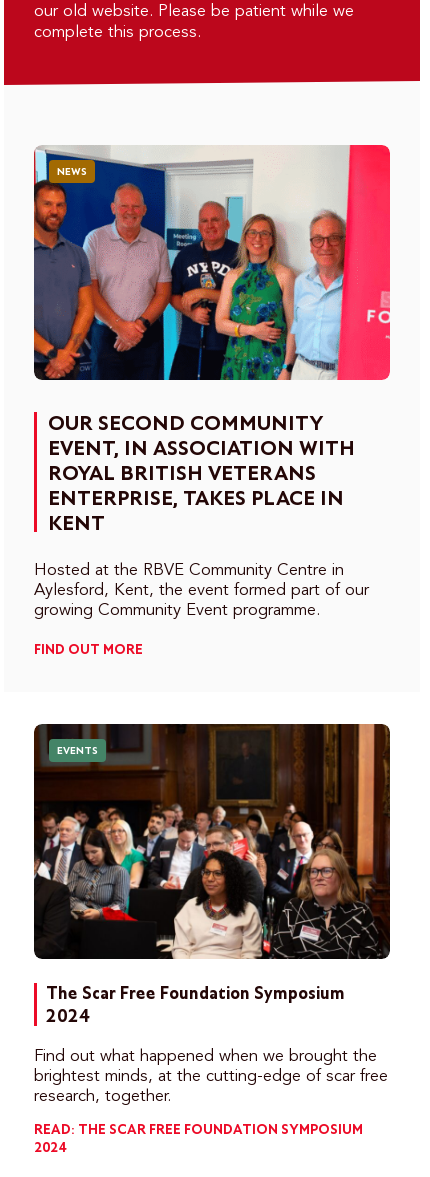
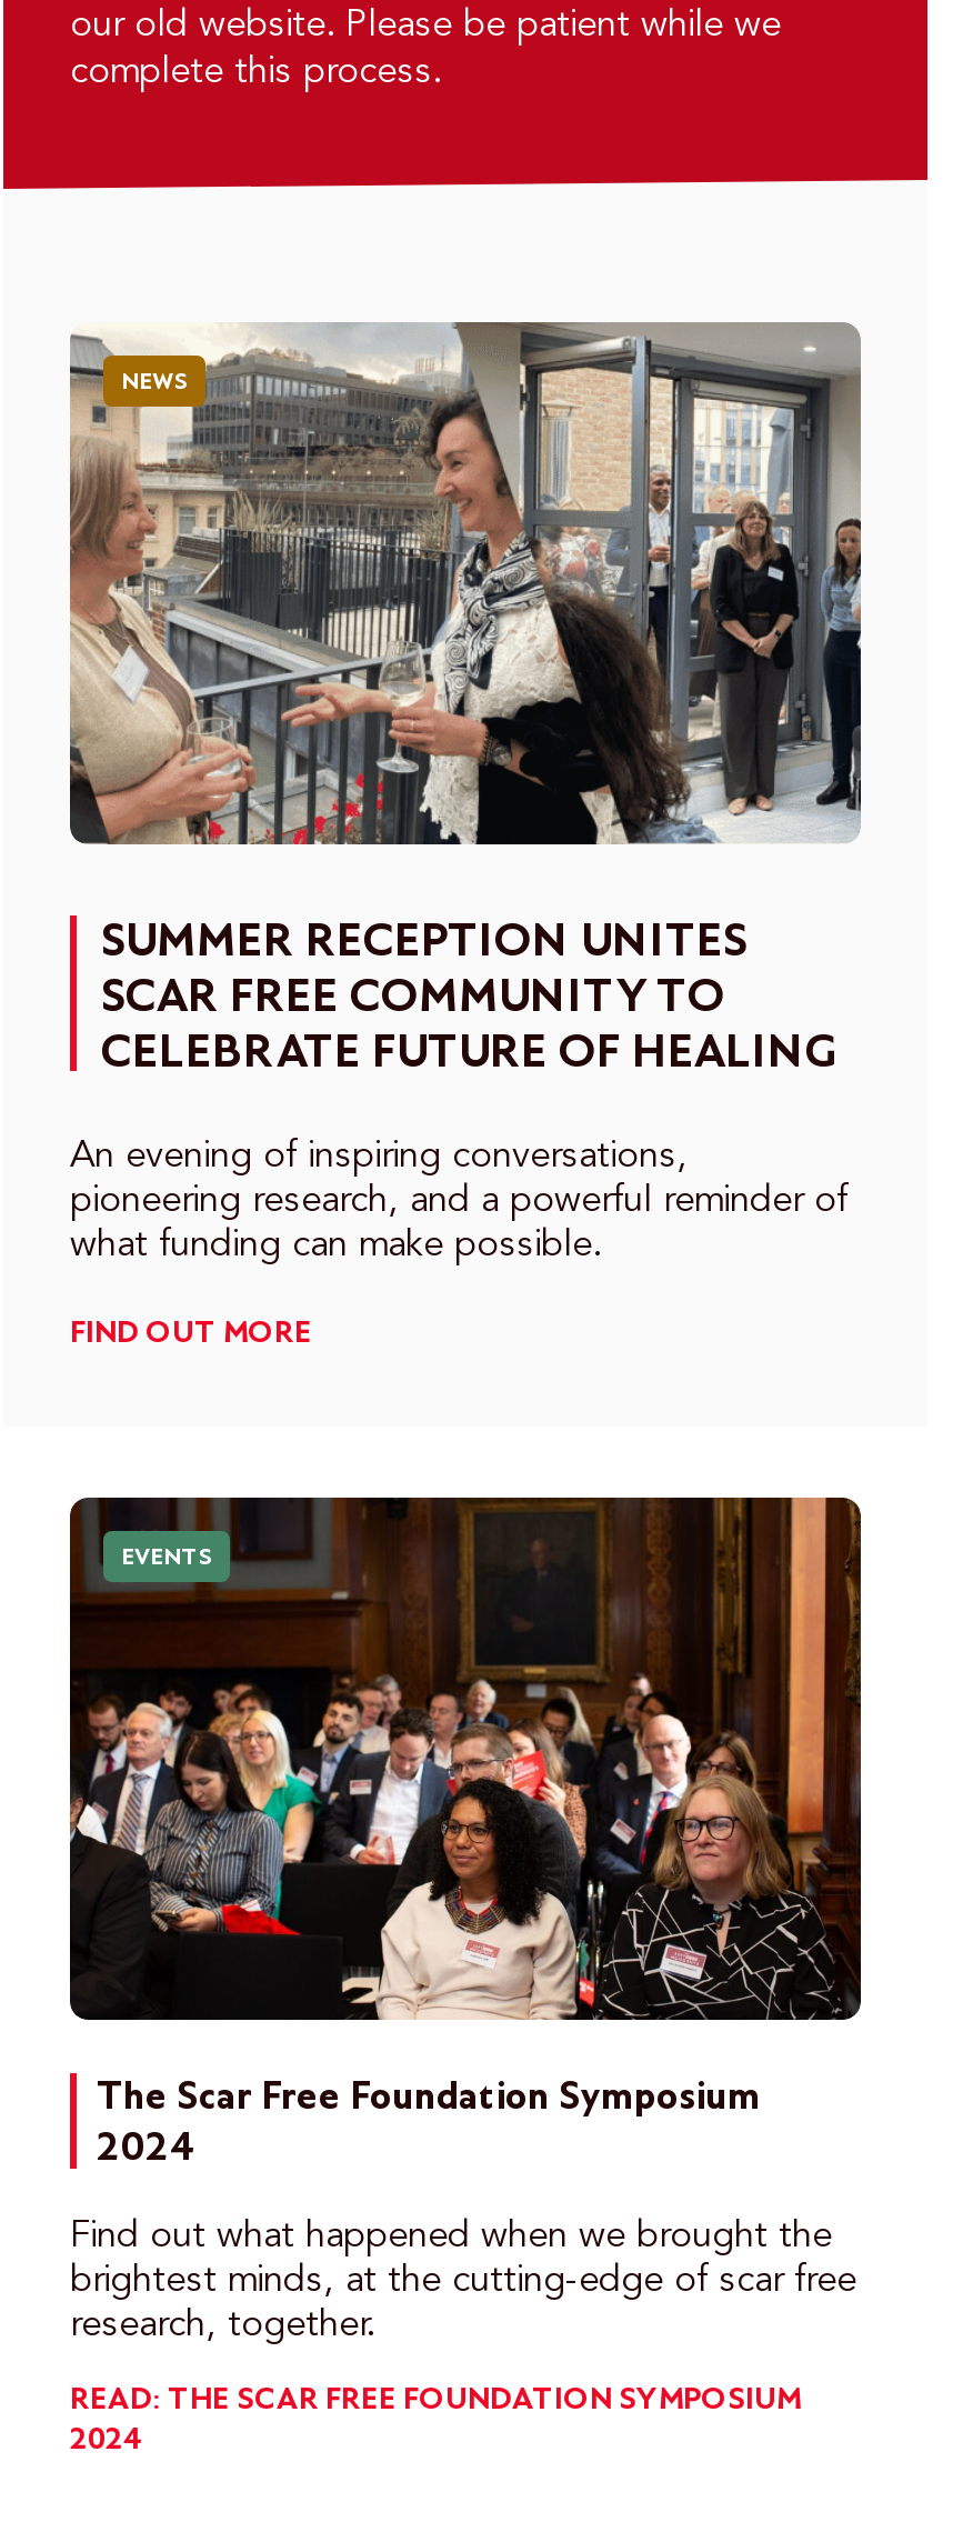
[33,144,391,535] [image] | OUR SECOND COMMUNITY | EVENT, IN ASSOCIATION WITH | ROYAL BRITISH VETERANS | ENTERPRISE, TAKES PLACE IN | KENT -> [68,320,863,1078] [image] | SUMMER RECEPTION UNITES | SCAR FREE COMMUNITY TO | CELEBRATE FUTURE OF HEALING
[34,562,369,619] Hosted at the RBVE Community Centre in | Aylesford, Kent, the event formed part of our | growing Community Event programme. -> [70,1138,847,1264] An evening of inspiring conversations, | pioneering research, and a powerful reminder of | what funding can make possible.

